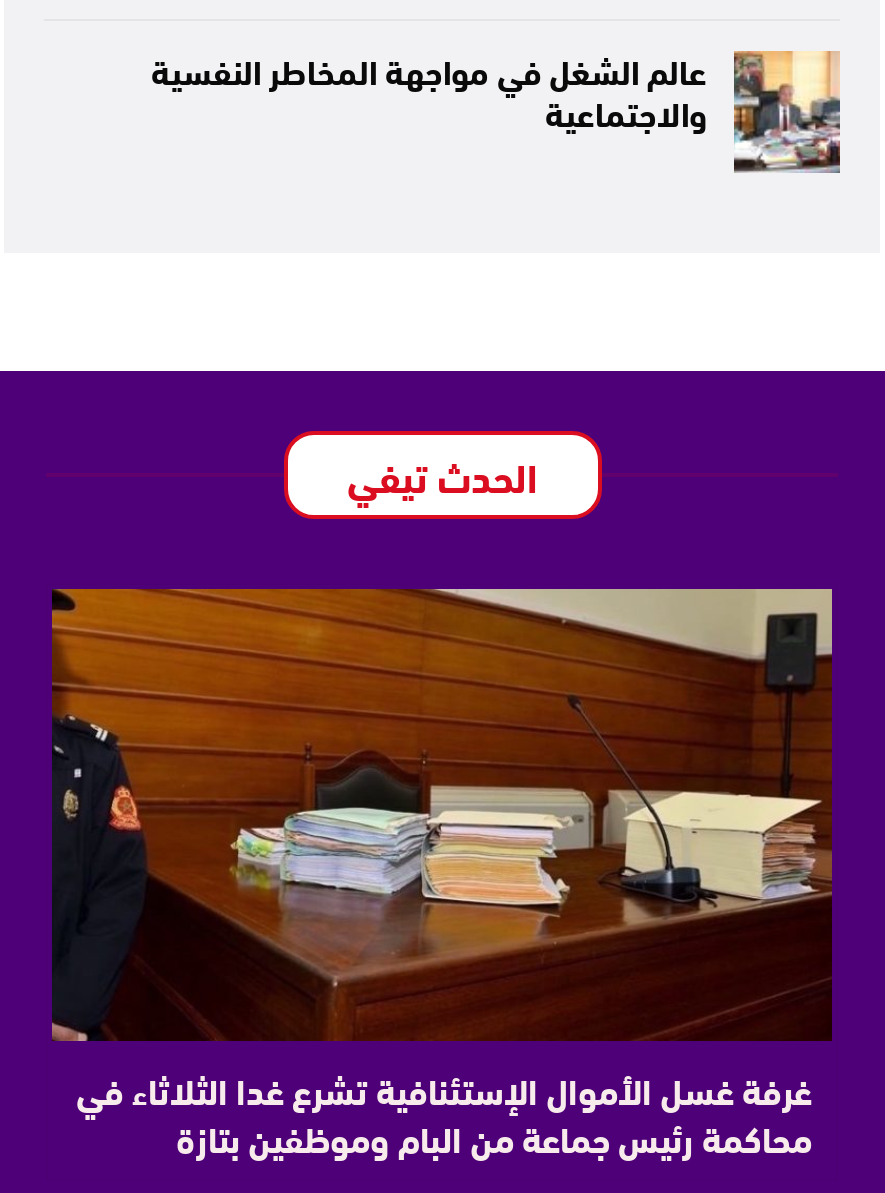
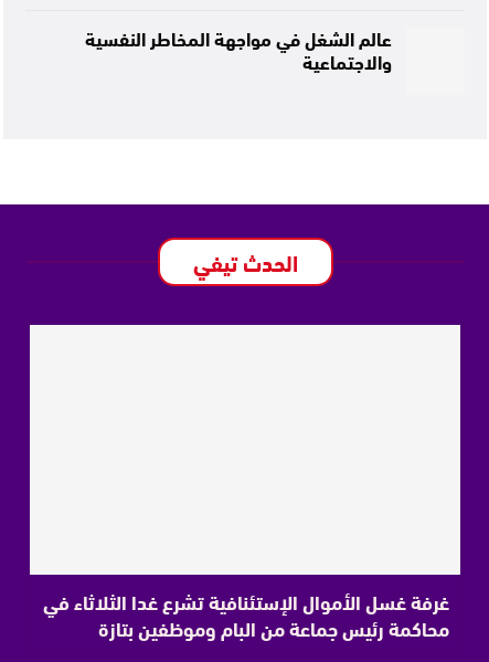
[732,49,842,175] [image] -> none
[50,587,834,1043] [image] -> none

